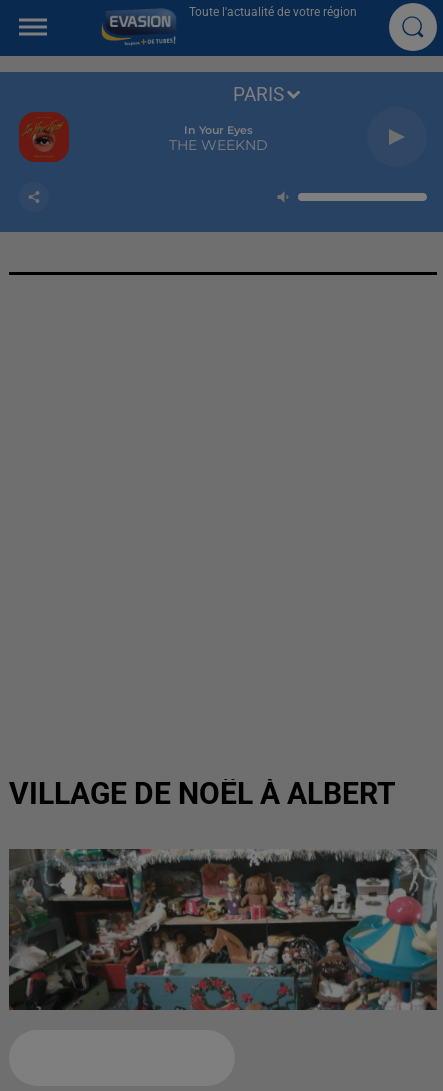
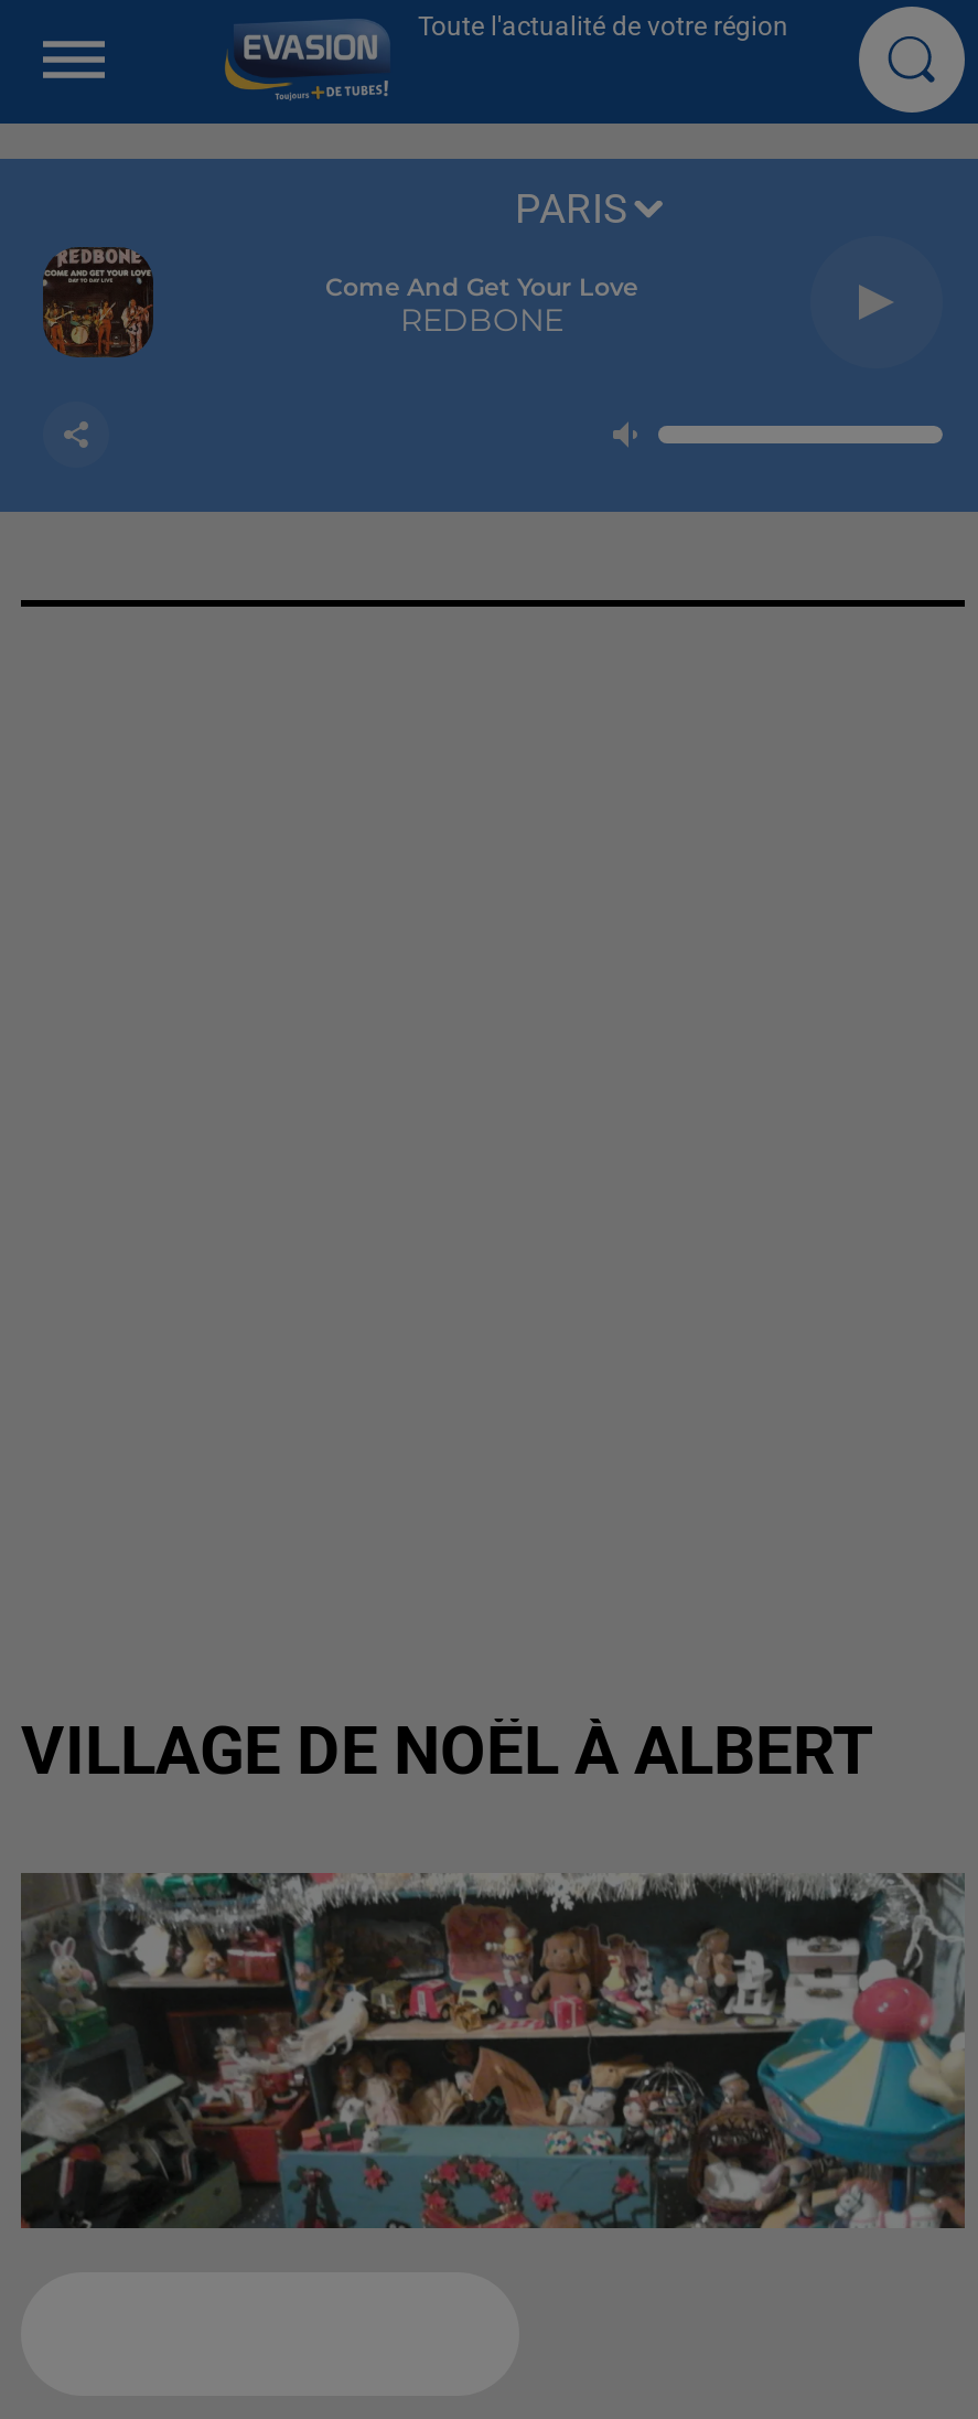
[18,111,70,163] [image] -> [41,245,155,360] [image]
[168,123,267,154] In Your Eyes | THE WEEKND -> [325,271,638,340] Come And Get Your Love | REDBONE

